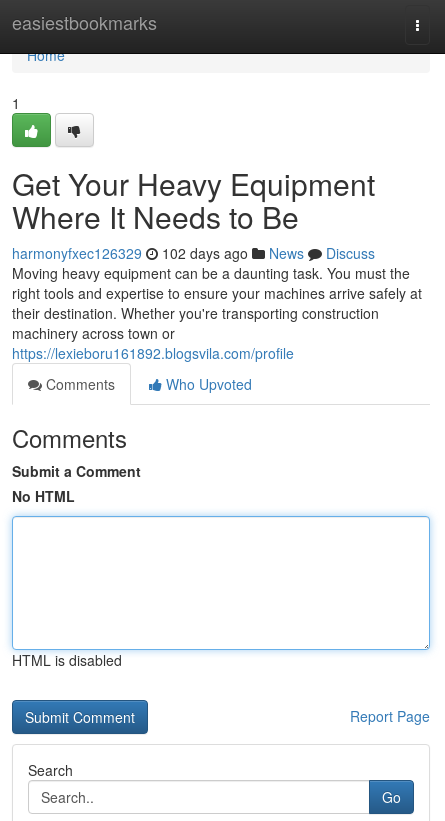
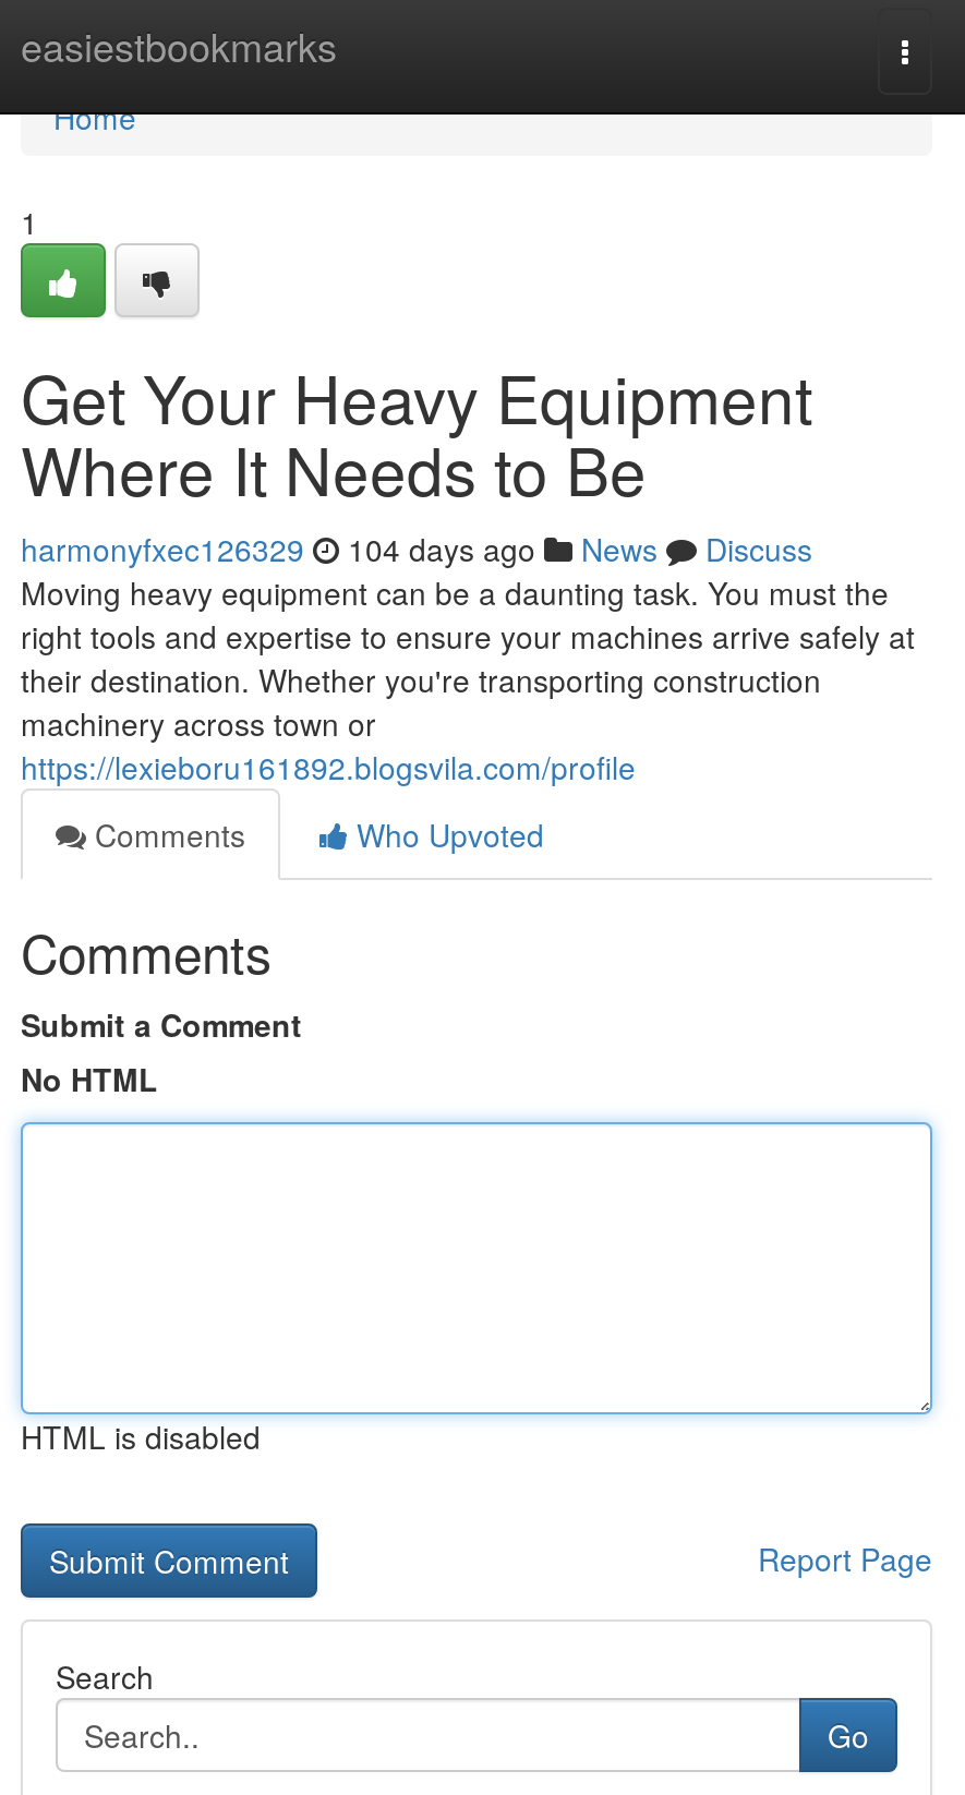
[12,243,375,263] harmonyfxec126329 102 days ago News Discuss -> [21,527,812,570] harmonyfxec126329 104 days ago News Discuss

